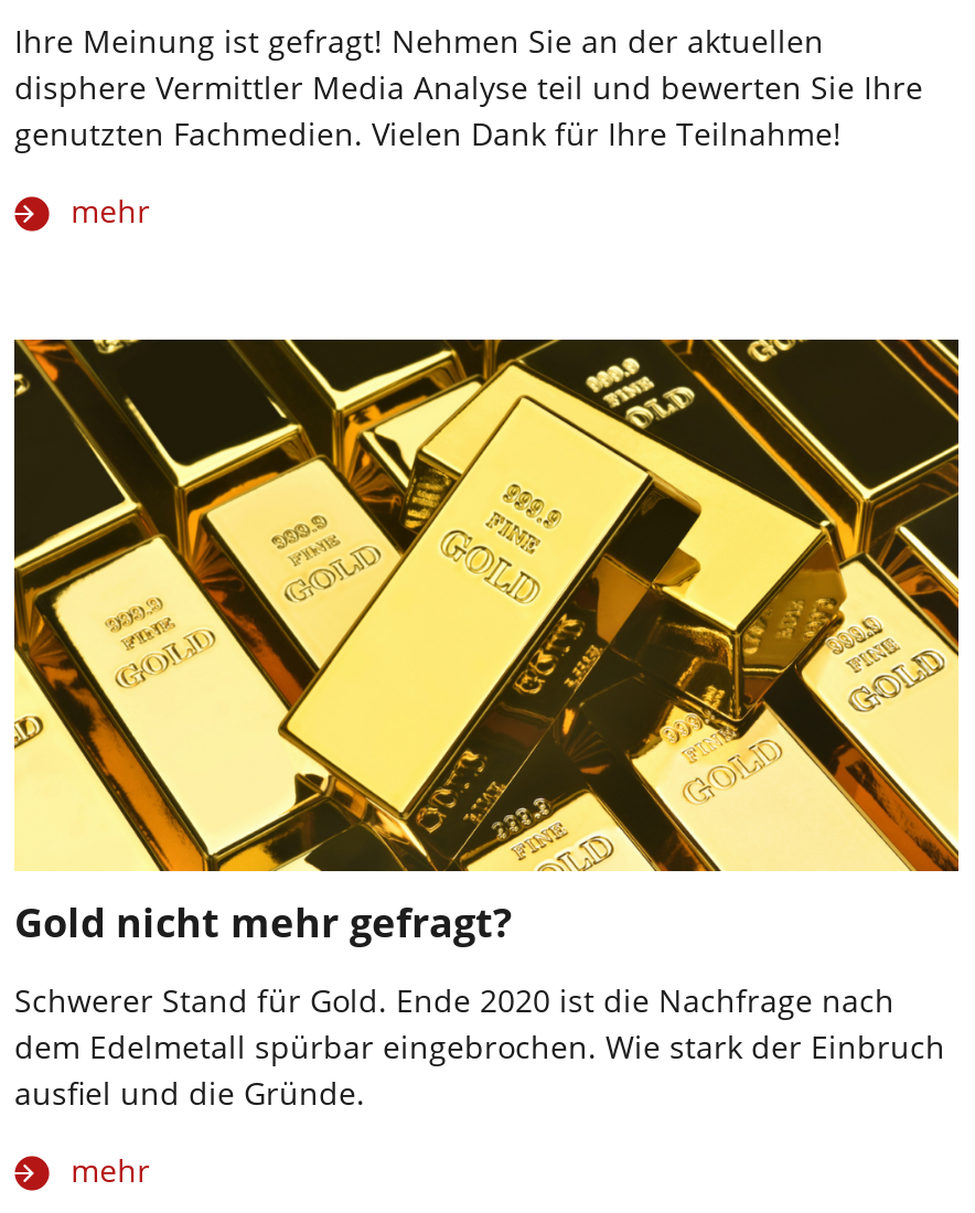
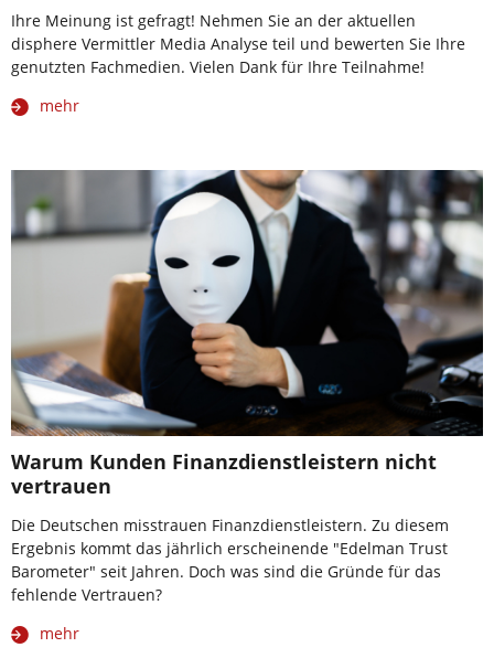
[14,336,961,947] [image] | Gold nicht mehr gefragt? -> [10,169,484,499] [image] | Warum Kunden Finanzdienstleistern nicht | vertrauen
[14,978,945,1113] Schwerer Stand für Gold. Ende 2020 ist die Nachfrage nach | dem Edelmetall spürbar eingebrochen. Wie stark der Einbruch | ausfiel und die Gründe. -> [11,515,449,605] Die Deutschen misstrauen Finanzdienstleistern. Zu diesem | Ergebnis kommt das jährlich erscheinende "Edelman Trust | Barometer" seit Jahren. Doch was sind die Gründe für das | fehlende Vertrauen?

